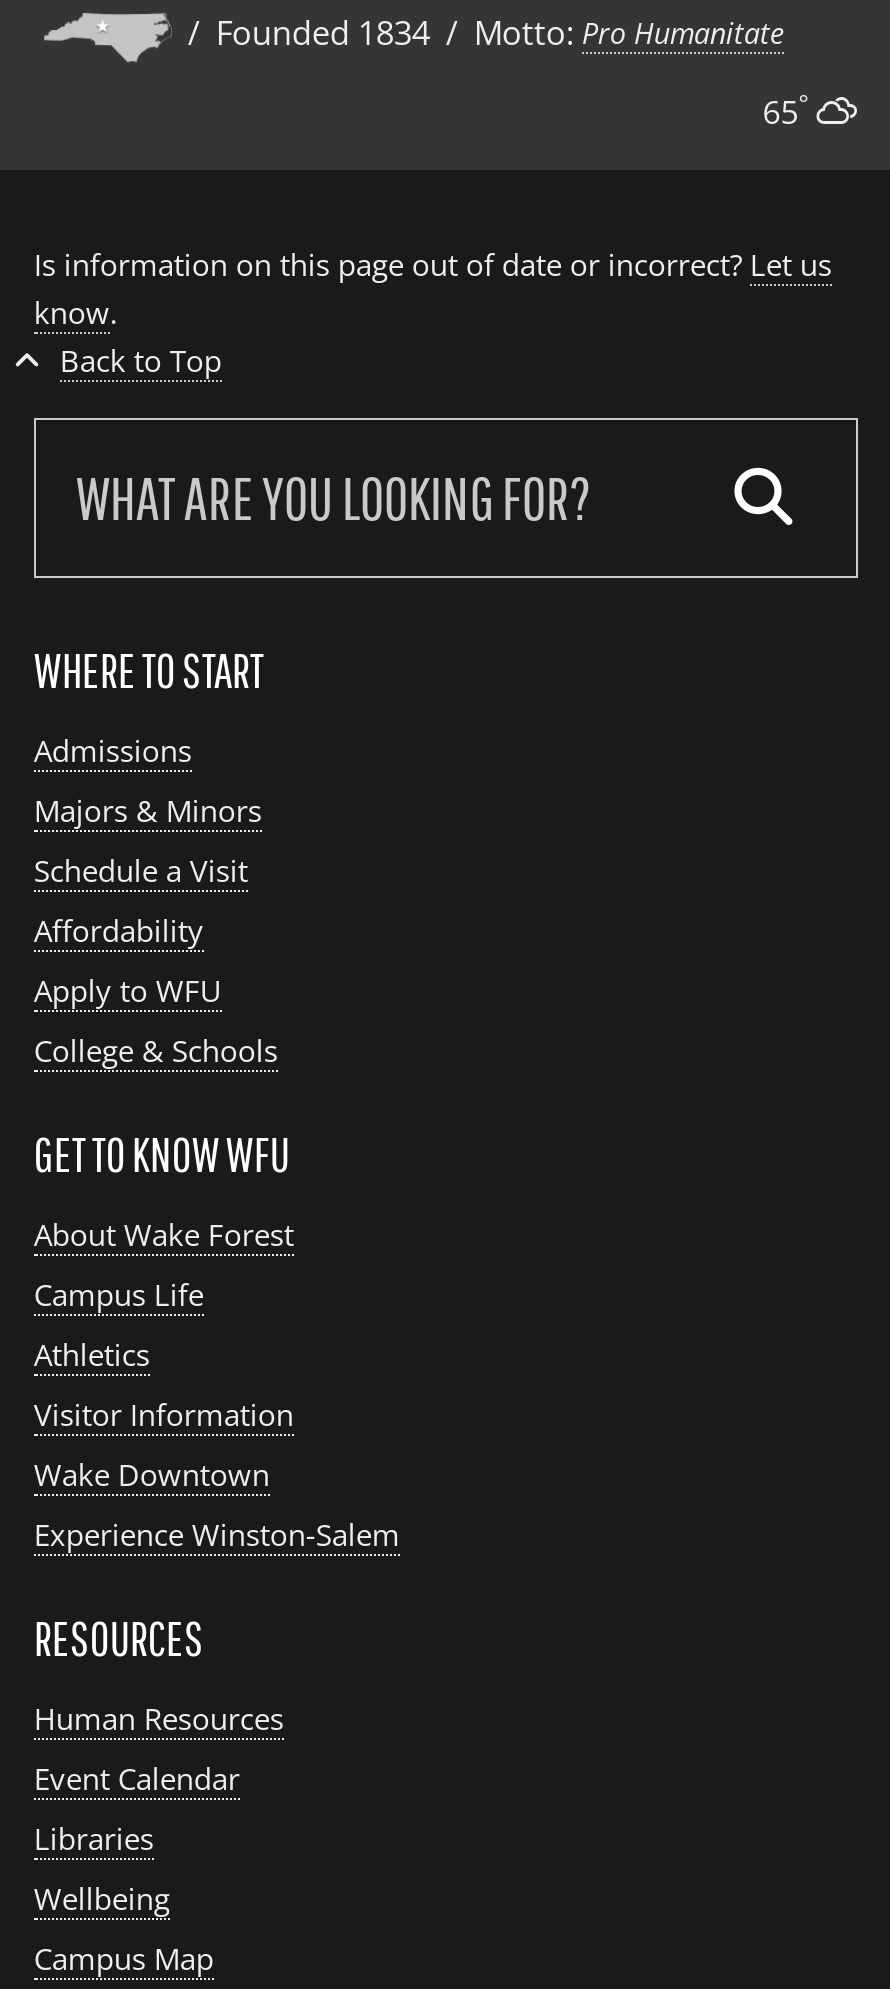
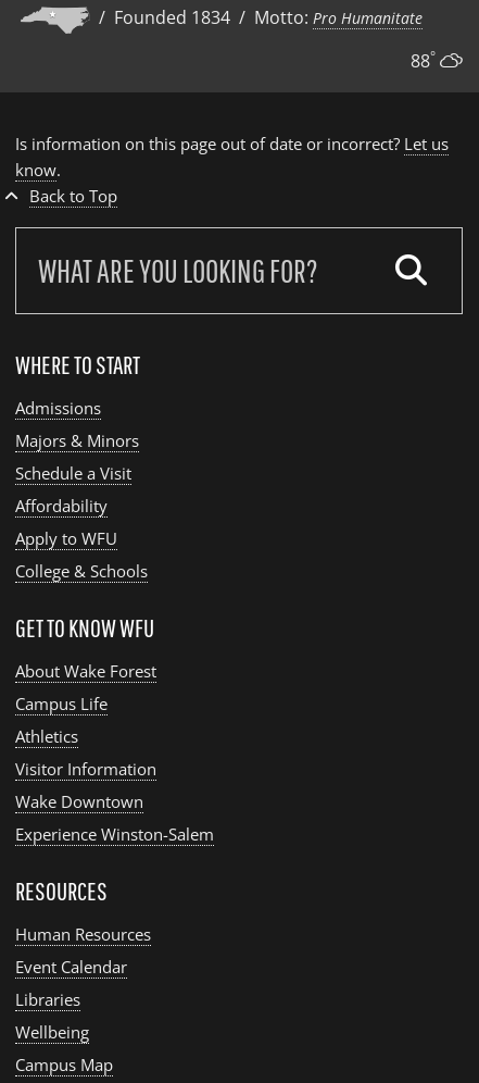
[762,85,808,133] 65° -> [411,46,436,73] 88°

